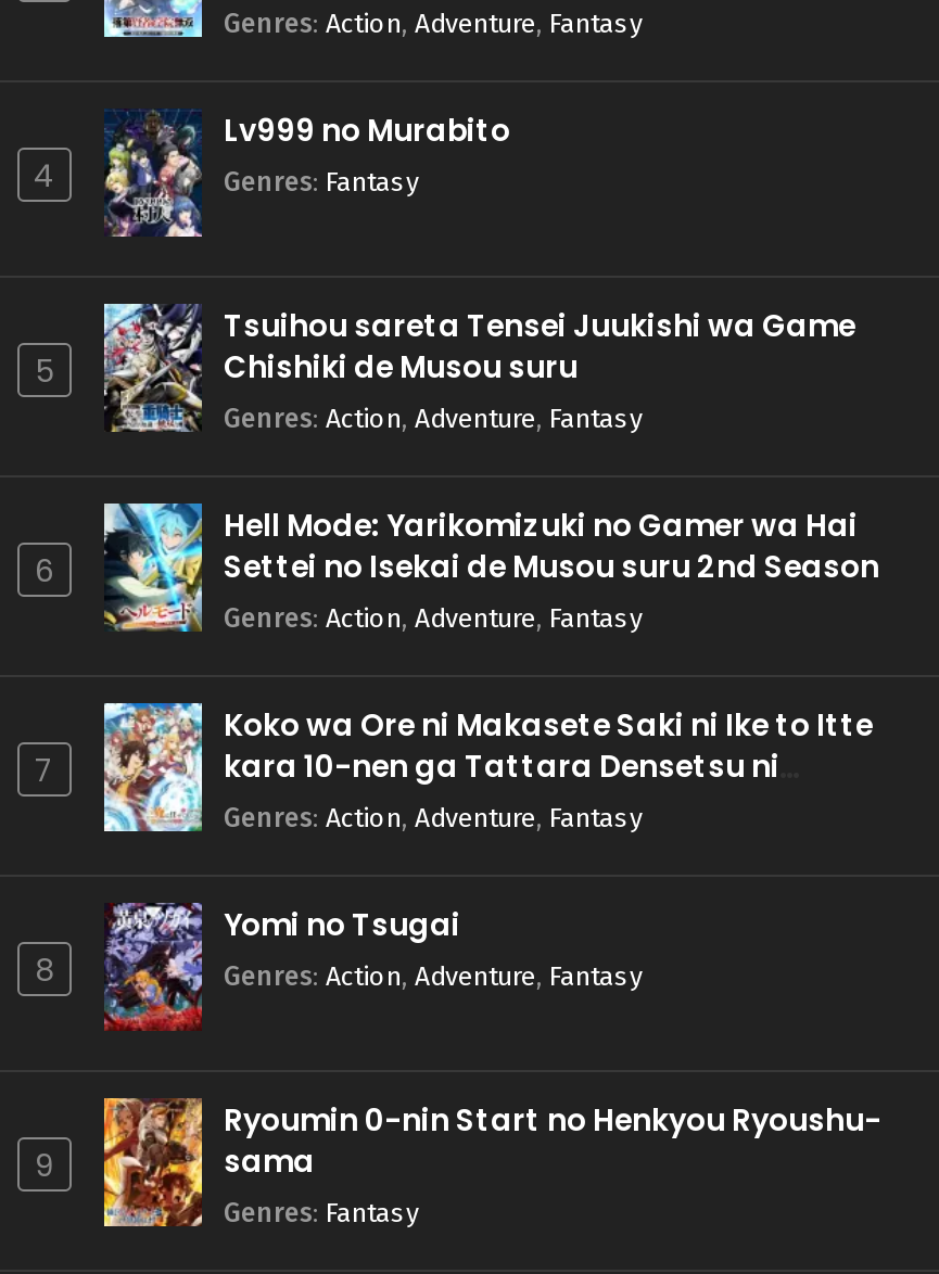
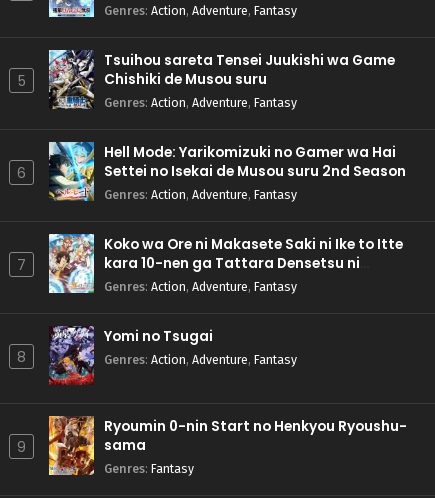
[104,109,510,239] [image] | Lv999 no Murabito | Genres: Fantasy -> none
[34,155,55,198] 4 -> none

